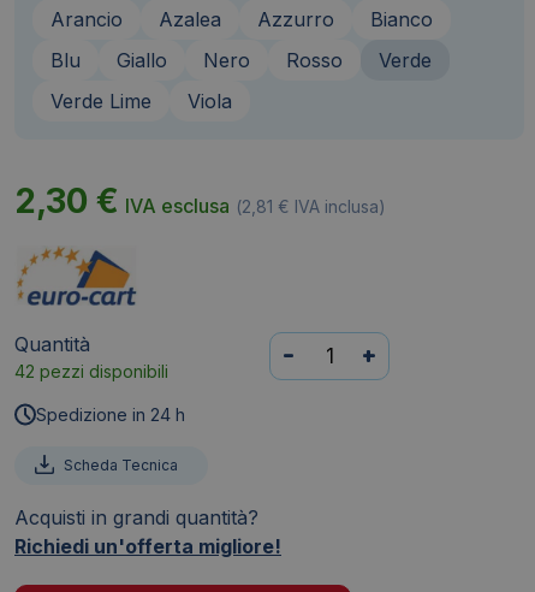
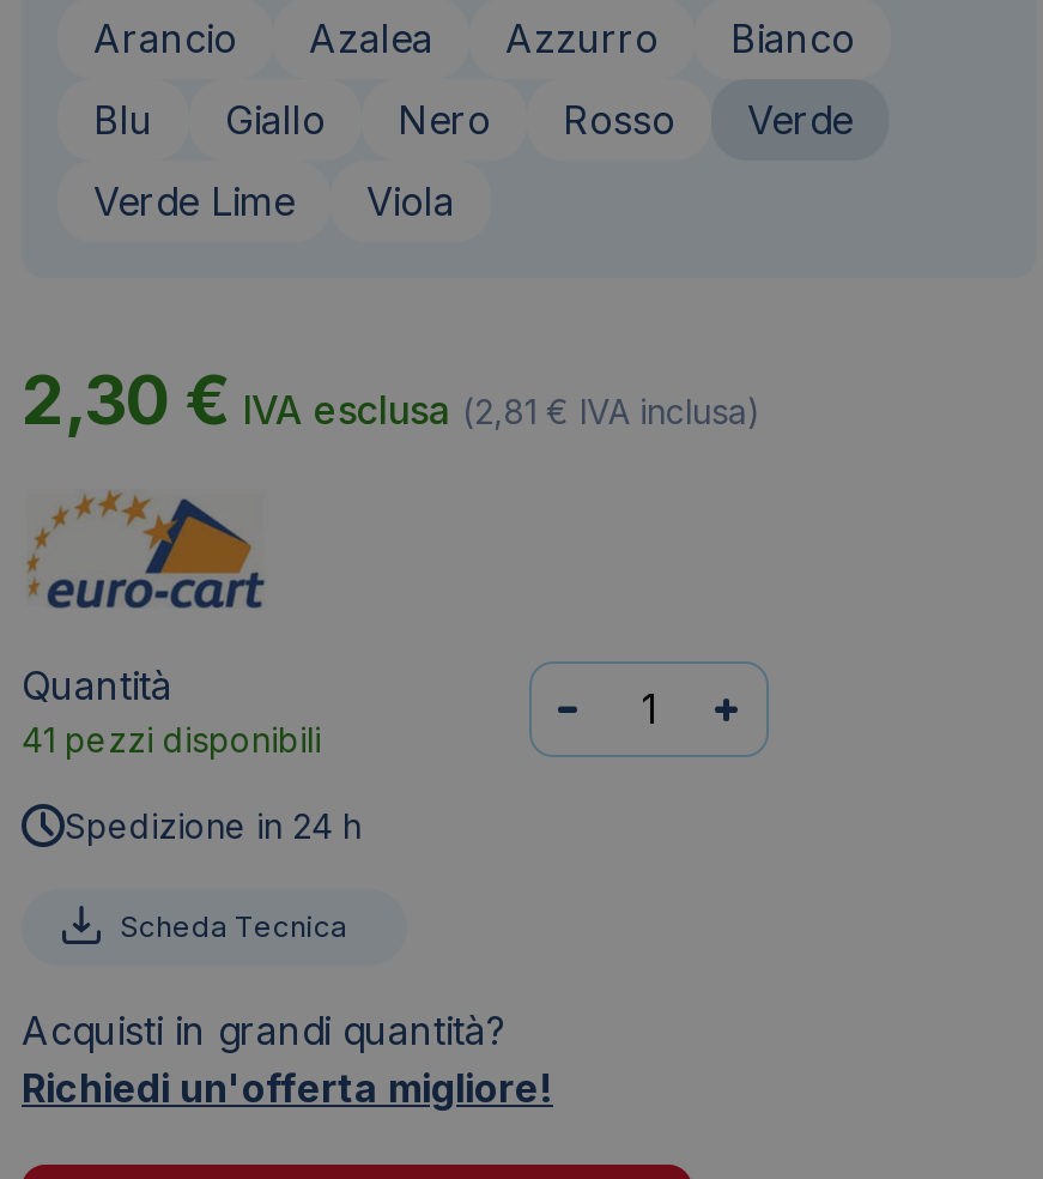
[14,360,168,381] 42 pezzi disponibili -> [22,718,321,758] 41 pezzi disponibili

